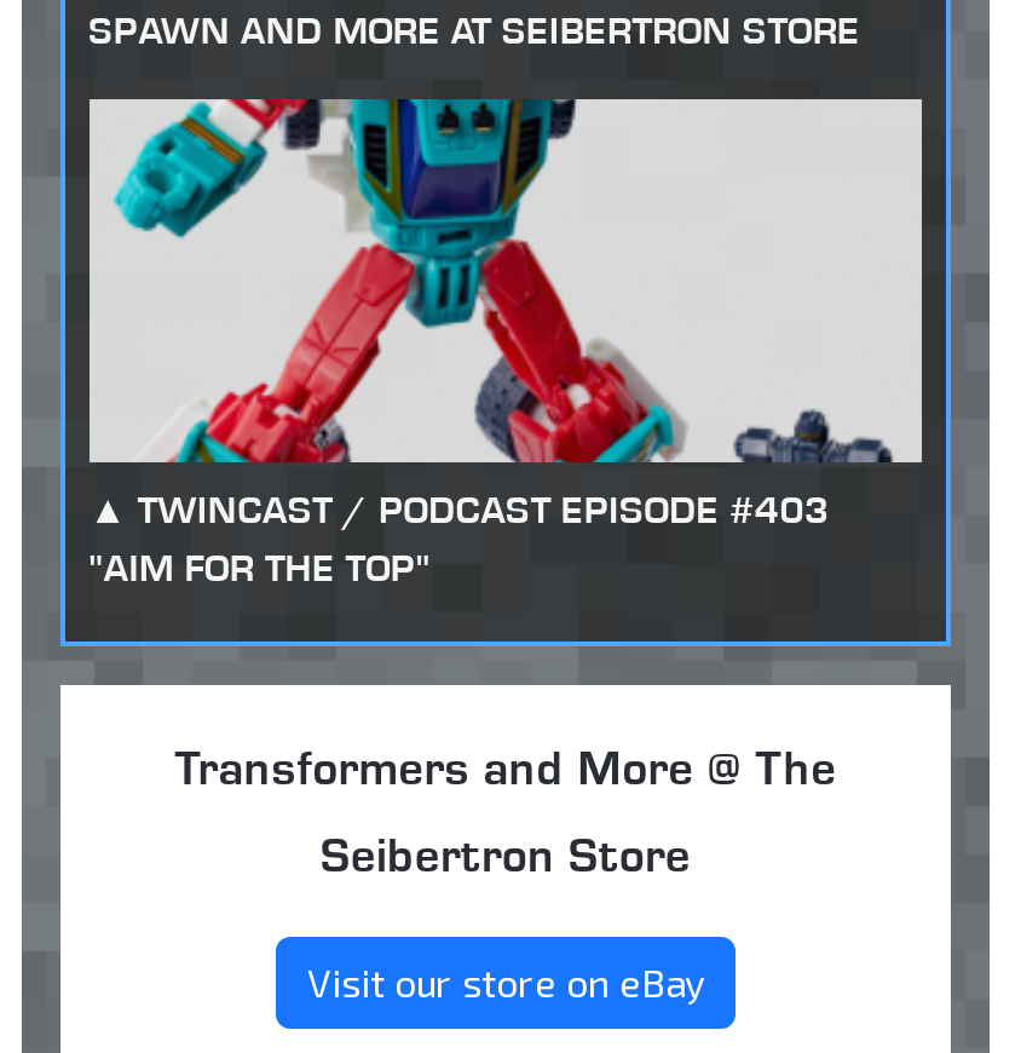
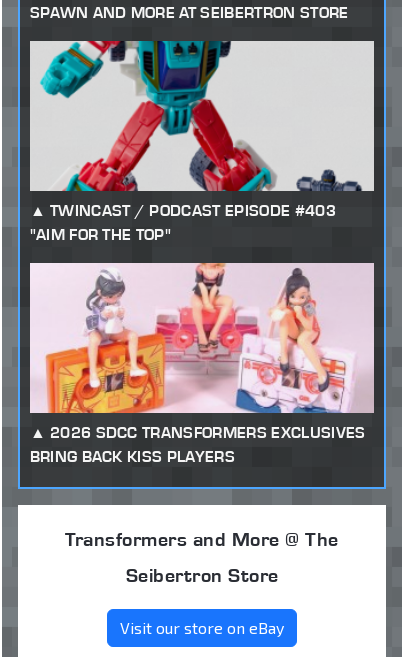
none -> [30,262,373,466] [image] | 2026 SDCC TRANSFORMERS EXCLUSIVES | BRING BACK KISS PLAYERS

